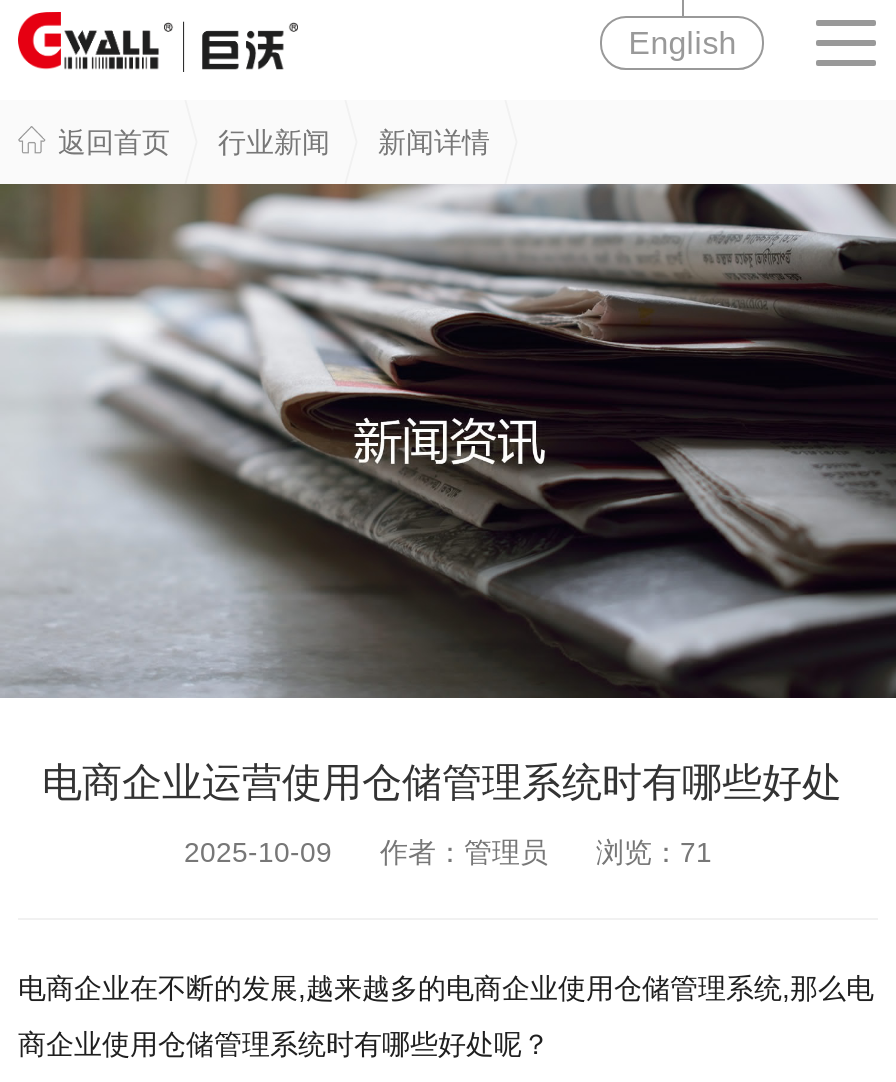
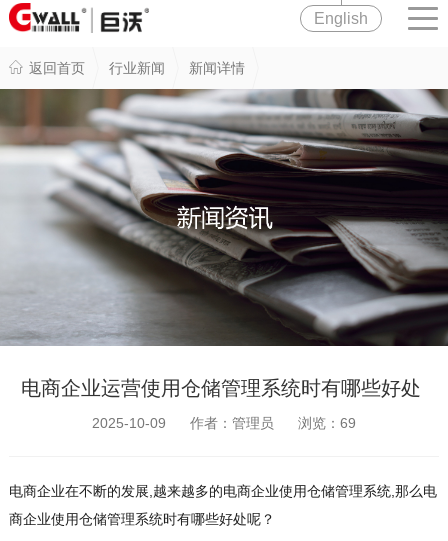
[184,836,712,868] 2025-10-09 作者：管理员 浏览：71 -> [92,415,356,431] 2025-10-09 作者：管理员 浏览：69

